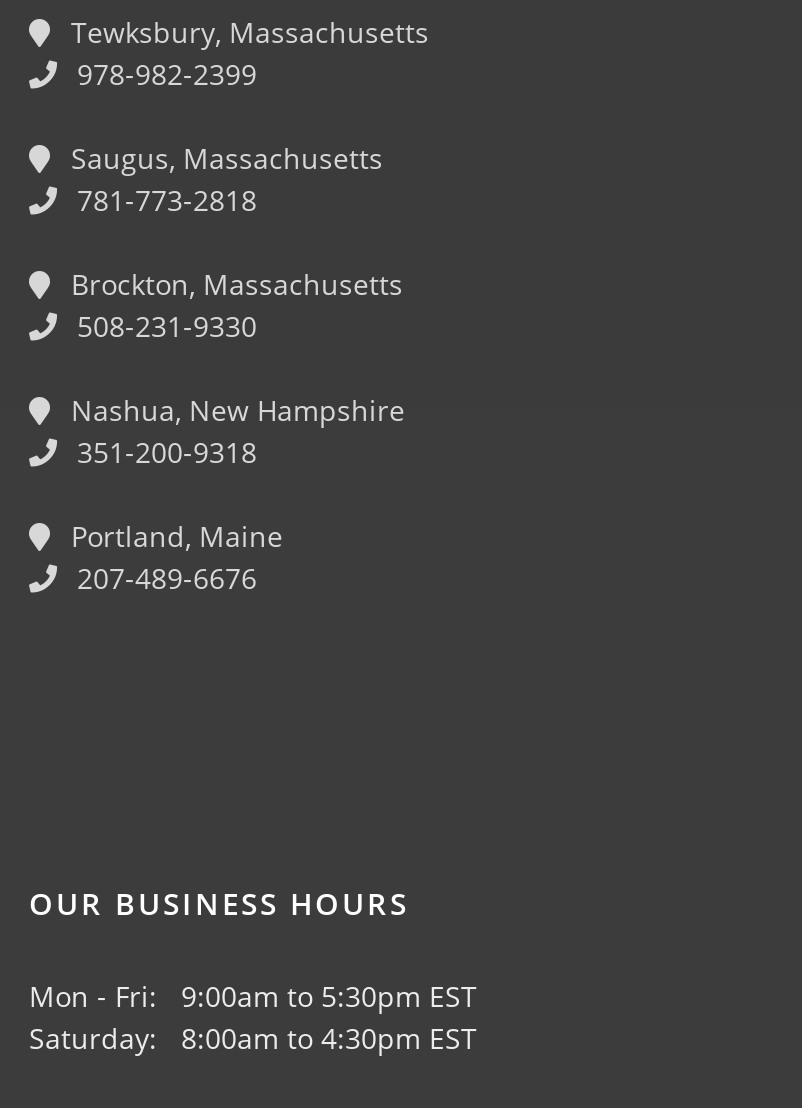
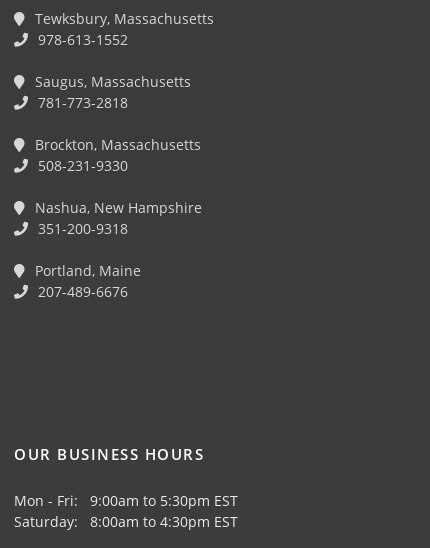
[69,55,257,93] 978-982-2399 -> [34,30,128,49] 978-613-1552

